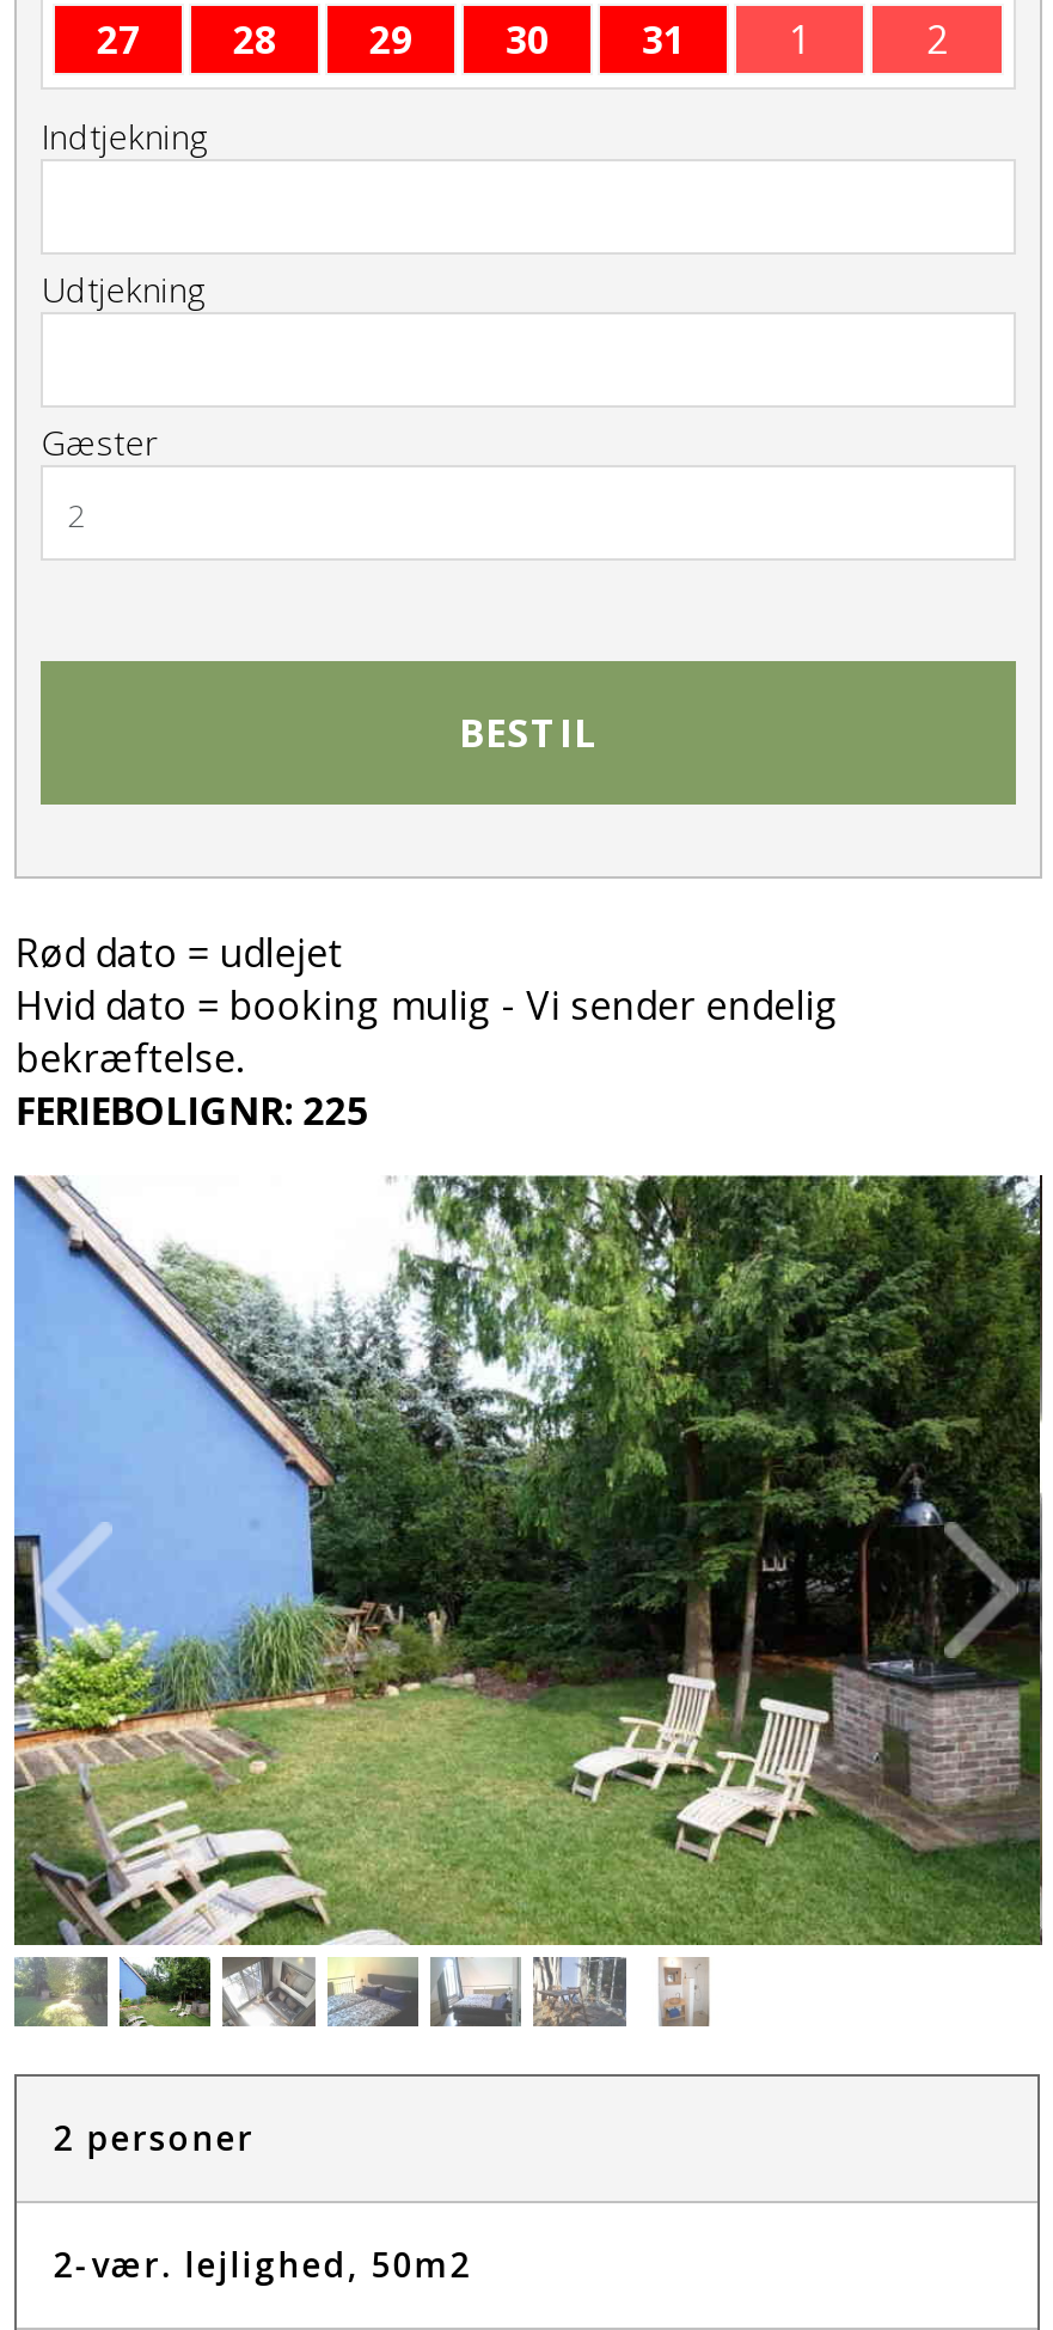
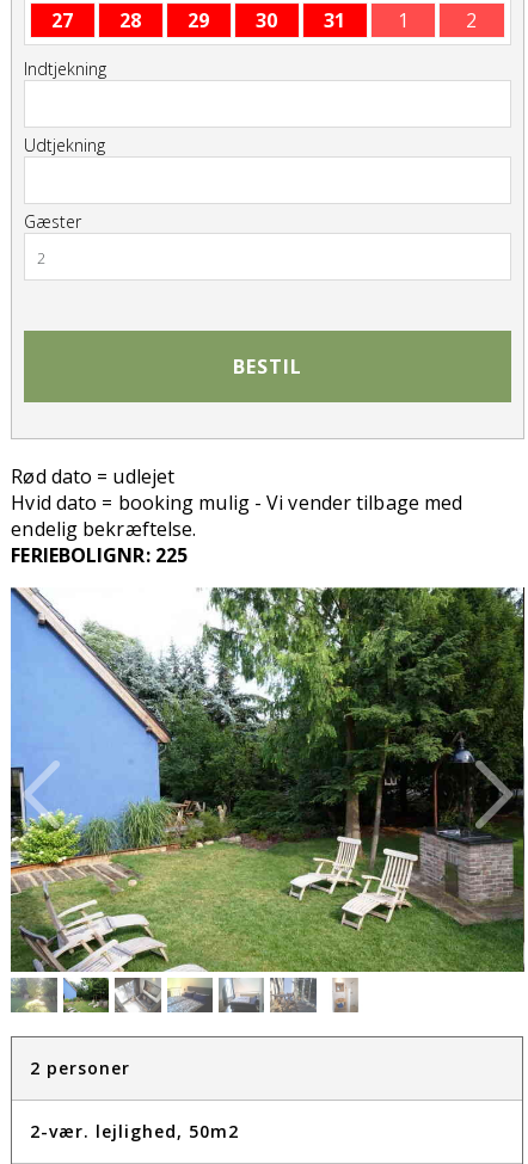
[15,980,839,1086] Hvid dato = booking mulig - Vi sender endelig | bekræftelse. -> [11,490,463,543] Hvid dato = booking mulig - Vi vender tilbage med | endelig bekræftelse.

